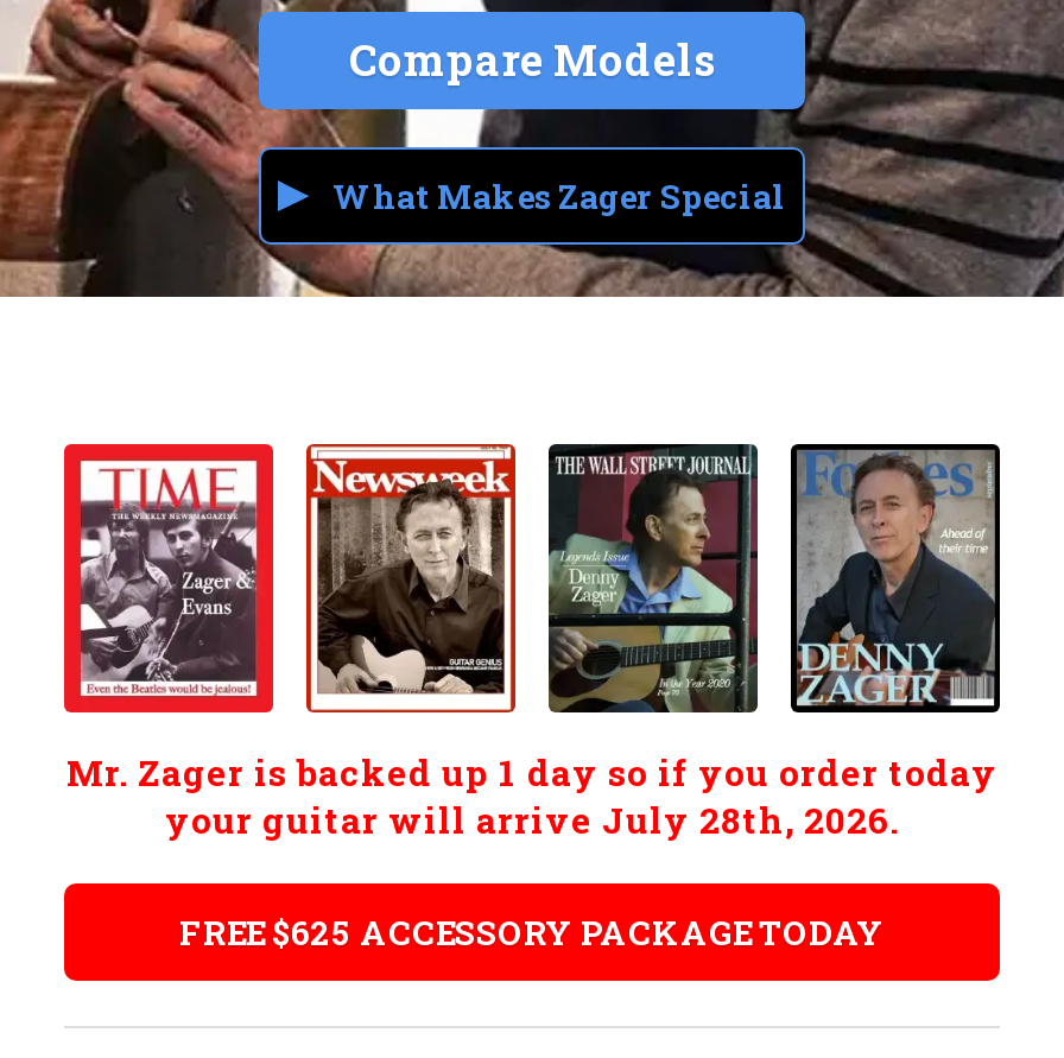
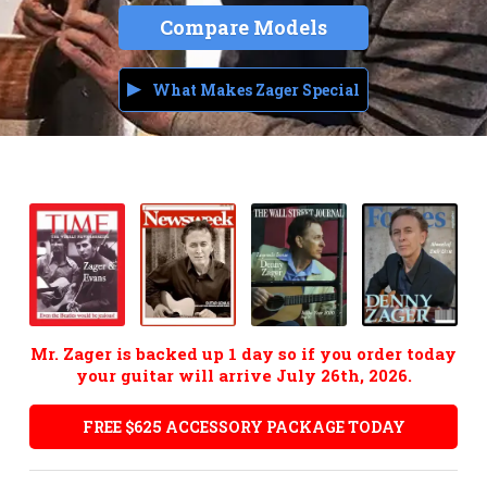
[165,796,899,843] your guitar will arrive July 28th, 2026. -> [76,364,411,386] your guitar will arrive July 26th, 2026.

